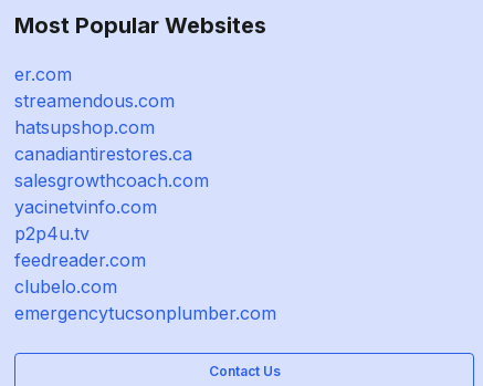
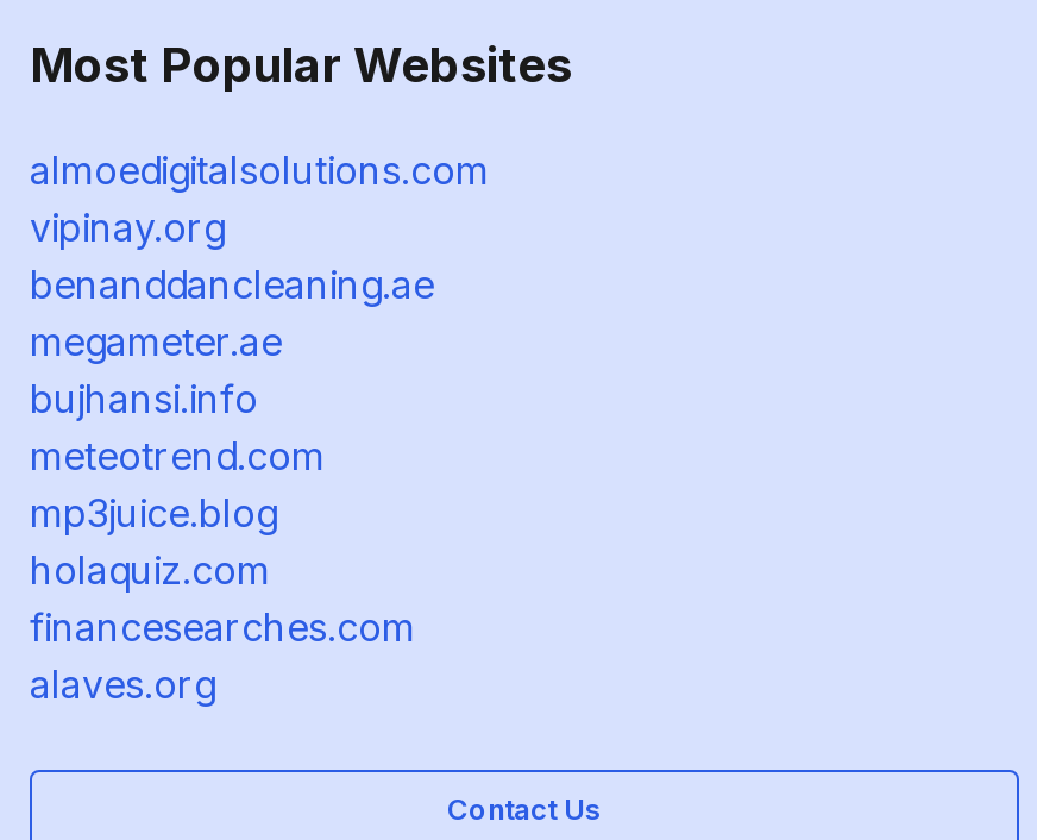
[14,63,276,324] er.com | streamendous.com | hatsupshop.com | canadiantirestores.ca | salesgrowthcoach.com | yacinetvinfo.com | p2p4u.tv | feedreader.com | clubelo.com | emergencytucsonplumber.com -> [30,146,489,708] almoedigitalsolutions.com | vipinay.org | benanddancleaning.ae | megameter.ae | bujhansi.info | meteotrend.com | mp3juice.blog | holaquiz.com | financesearches.com | alaves.org

